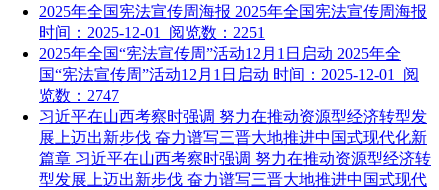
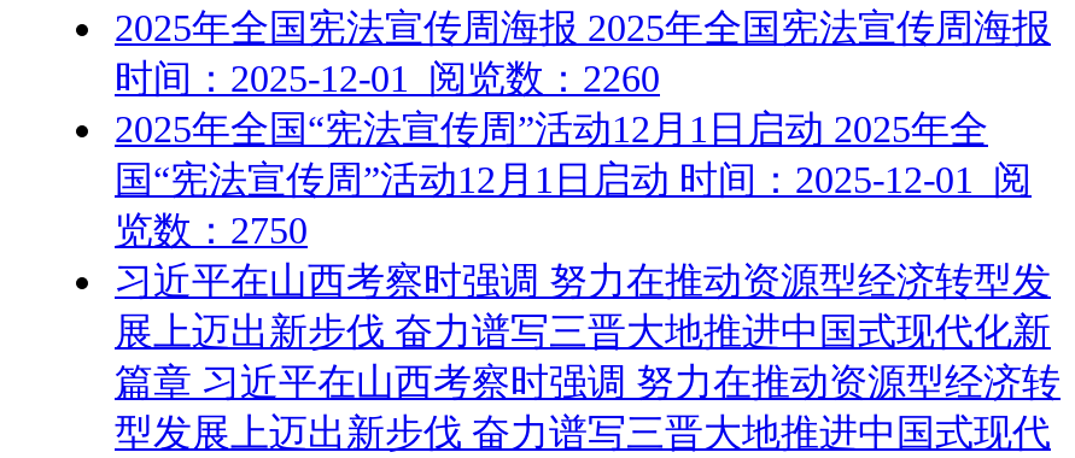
[39,24,265,41] 时间：2025-12-01 阅览数：2251 -> [115,58,660,99] 时间：2025-12-01 阅览数：2260
[39,87,119,104] 览数：2747 -> [115,210,308,251] 览数：2750

